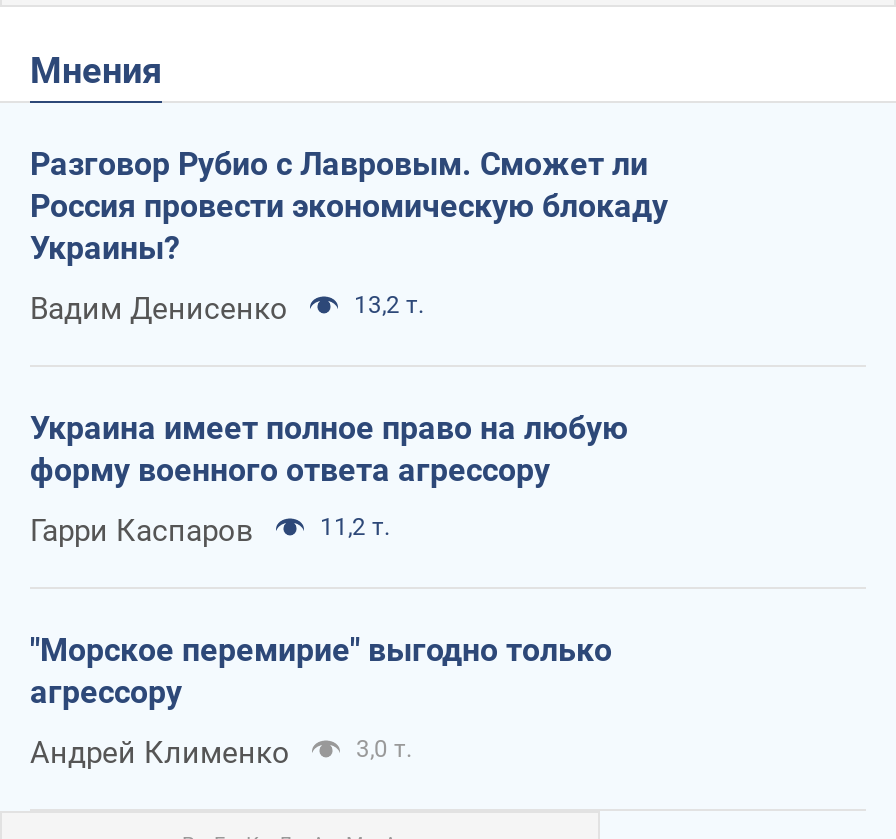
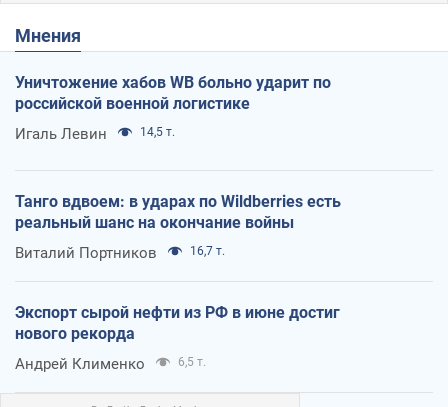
[30,144,668,266] Разговор Рубио с Лавровым. Сможет ли | Россия провести экономическую блокаду | Украины? -> [15,73,331,113] Уничтожение хабов WB больно ударит по | российской военной логистике
[30,290,424,326] Вадим Денисенко | 13,2 т. -> [15,125,175,143] Игаль Левин | 14,5 т.
[30,408,628,488] Украина имеет полное право на любую | форму военного ответа агрессору -> [15,192,341,232] Танго вдвоем: в ударах по Wildberries есть | реальный шанс на окончание войны
[30,512,390,548] Гарри Каспаров | 11,2 т. -> [15,244,225,262] Виталий Портников | 16,7 т.
[30,630,612,710] "Морское перемирие" выгодно только | агрессору -> [15,303,340,343] Экспорт сырой нефти из РФ в июне достиг | нового рекорда
[356,734,412,762] 3,0 т. -> [178,355,206,369] 6,5 т.

